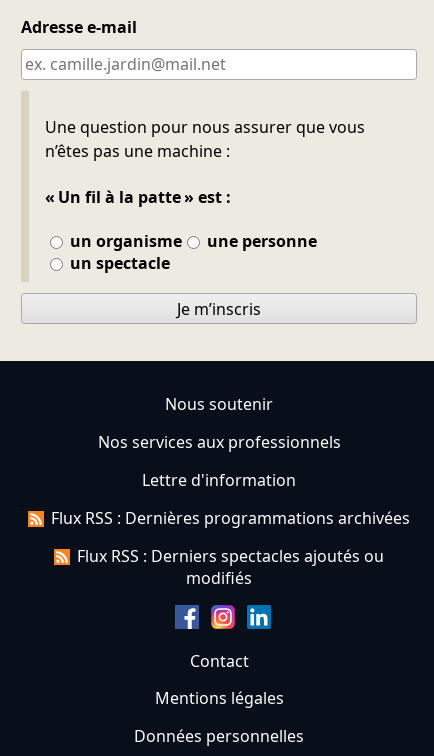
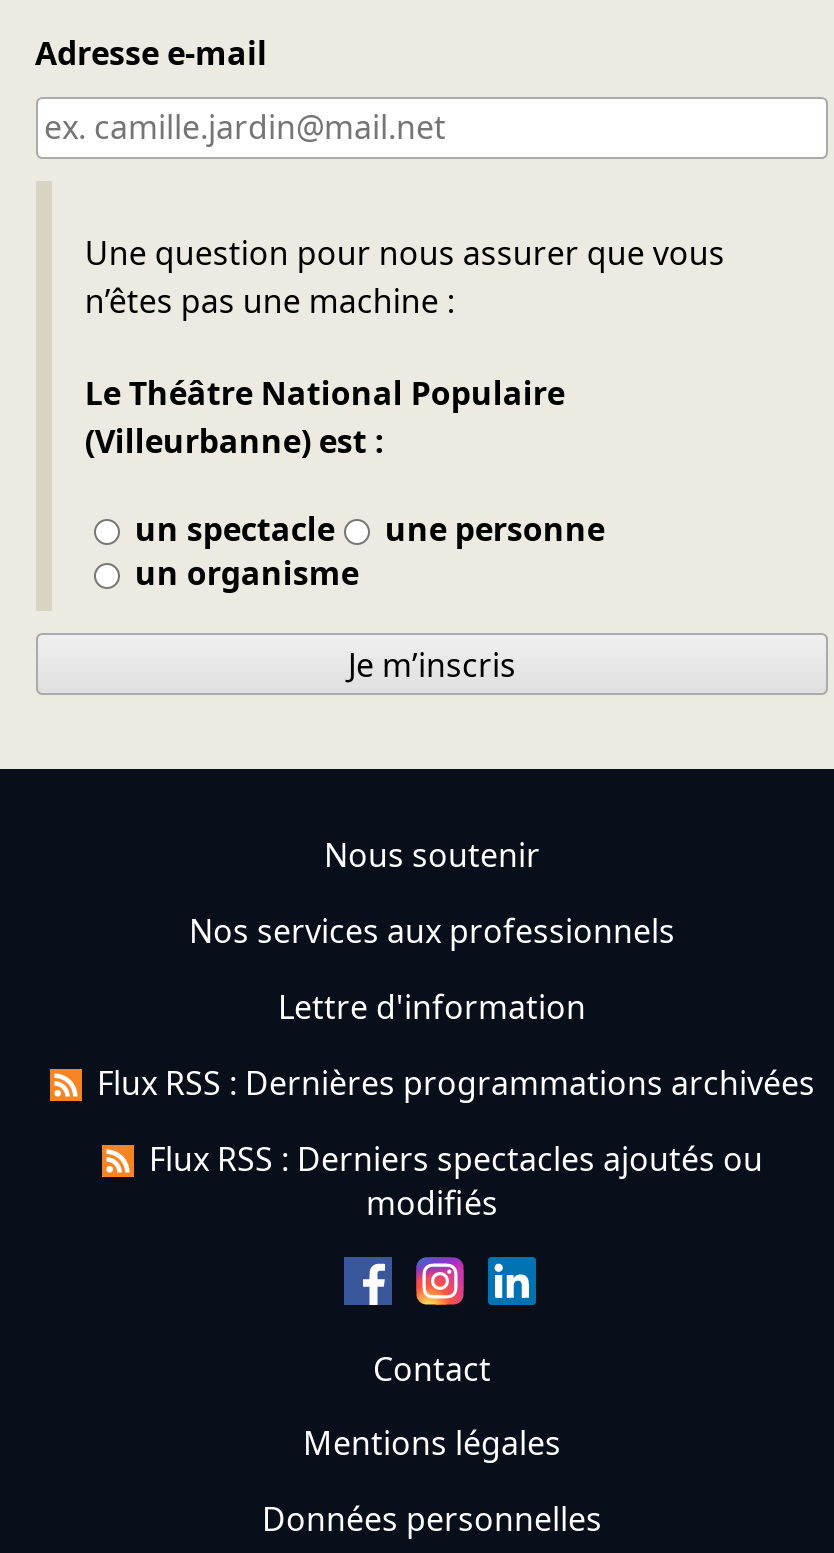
[45,185,231,207] « Un fil à la patte » est : -> [85,370,565,462] Le Théâtre National Populaire | (Villeurbanne) est :
moved [66,230,317,274] -> [127,507,605,551]: une personne | un spectacle
moved [66,230,182,252] -> [127,551,359,595]: un organisme

